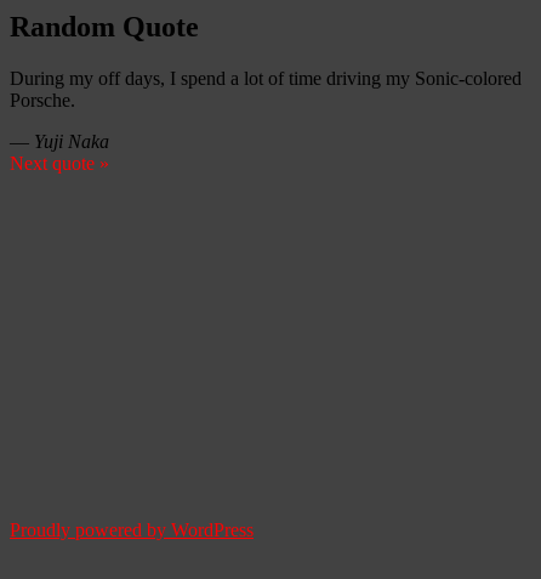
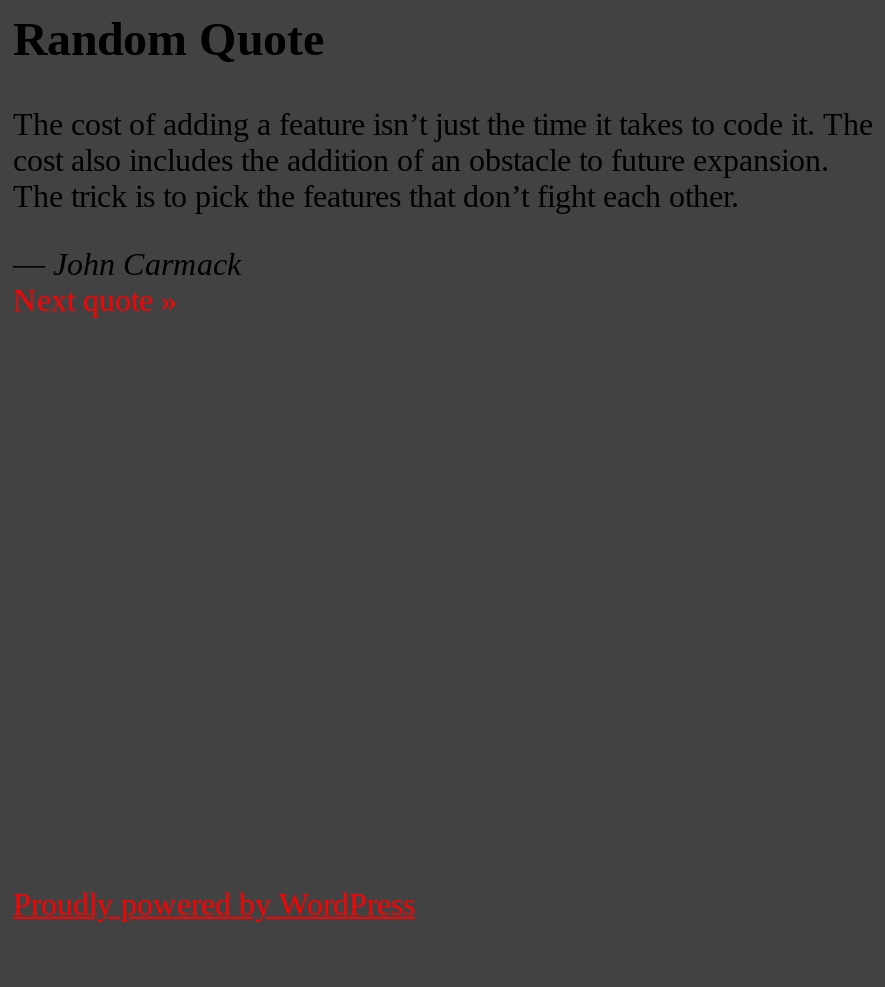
[10,68,522,111] During my off days, I spend a lot of time driving my Sonic-colored | Porsche. -> [13,108,873,214] The cost of adding a feature isn’t just the time it takes to code it. The | cost also includes the addition of an obstacle to future expansion. | The trick is to pick the features that don’t fight each other.
[10,131,109,152] — Yuji Naka -> [13,248,241,282] — John Carmack

